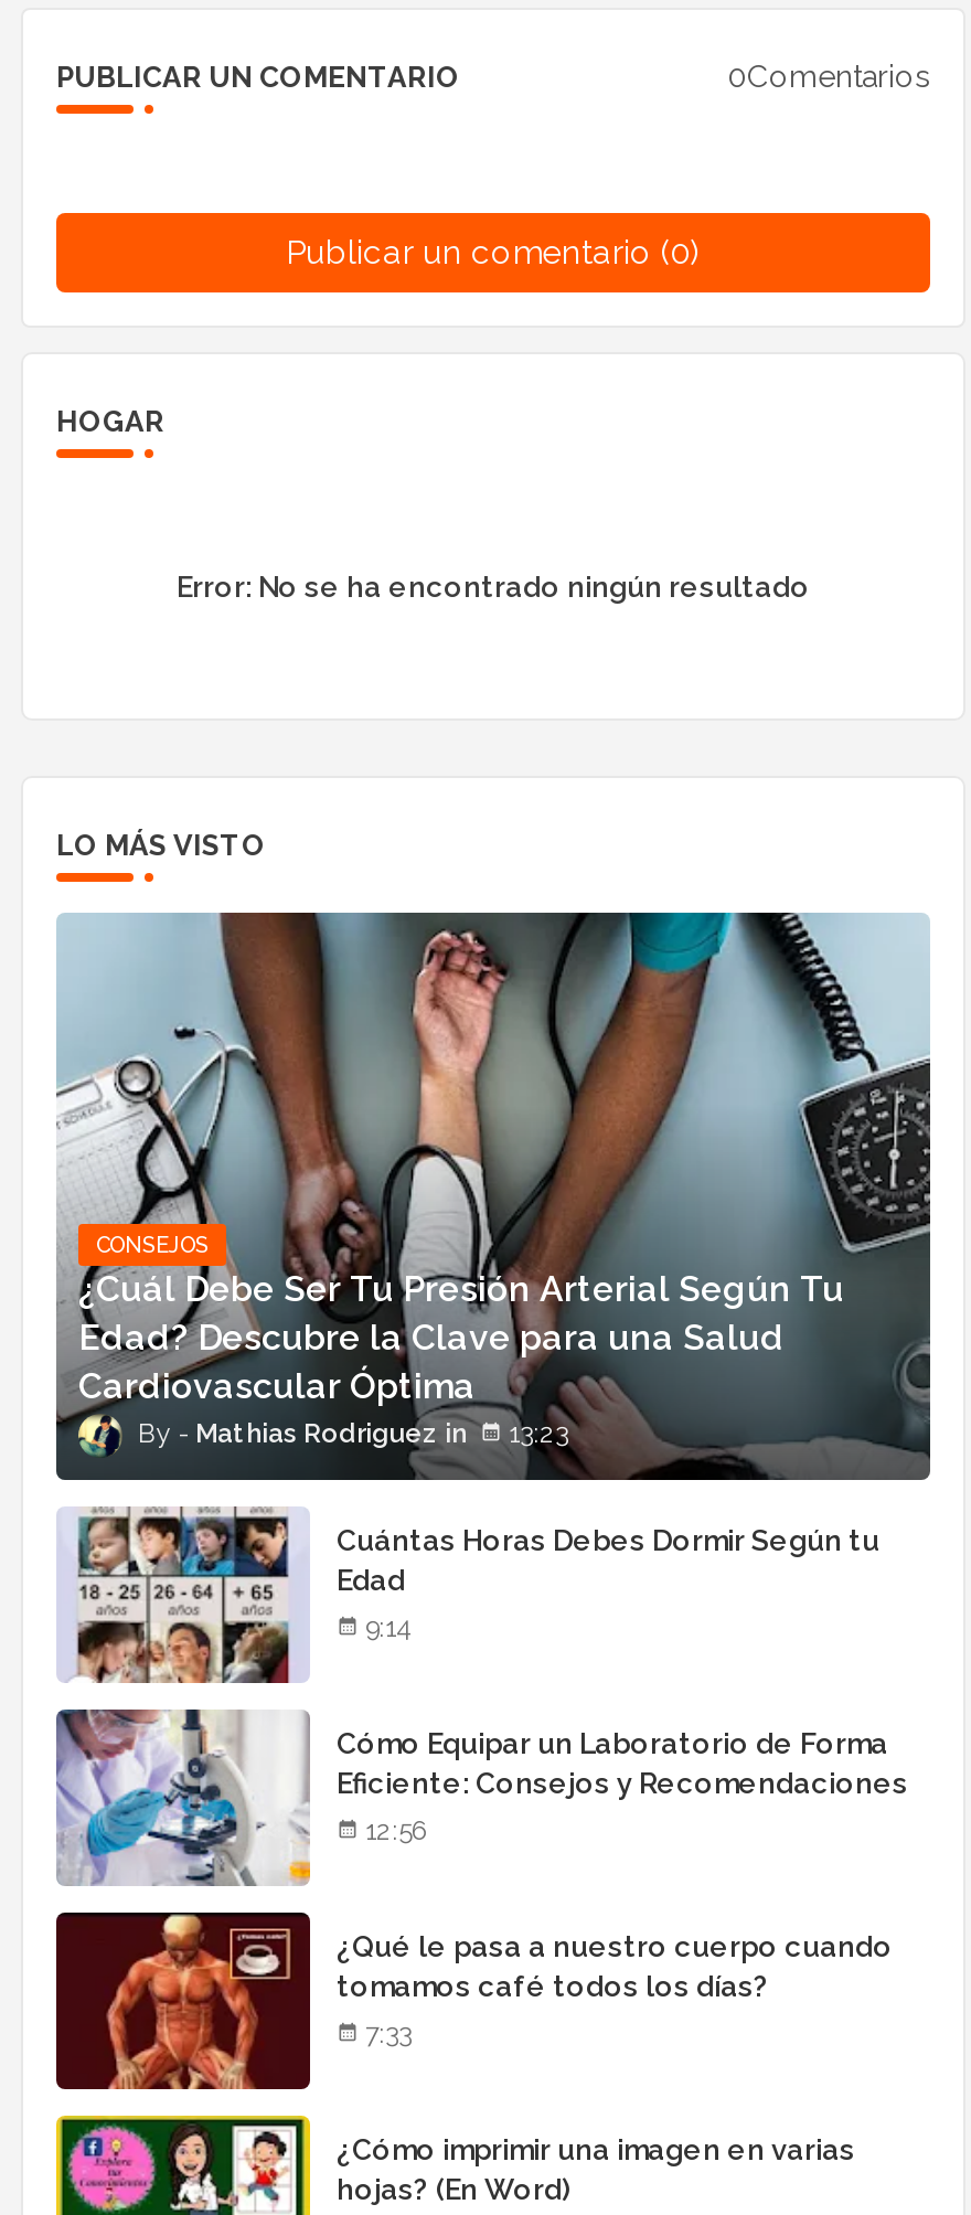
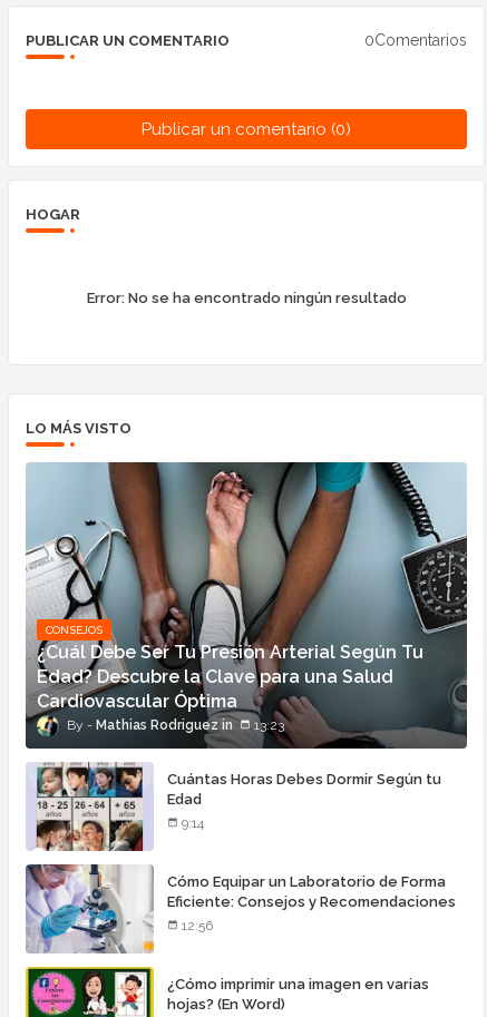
[54,1910,893,2091] [image] | ¿Qué le pasa a nuestro cuerpo cuando | tomamos café todos los días? | 7:33 -> none

